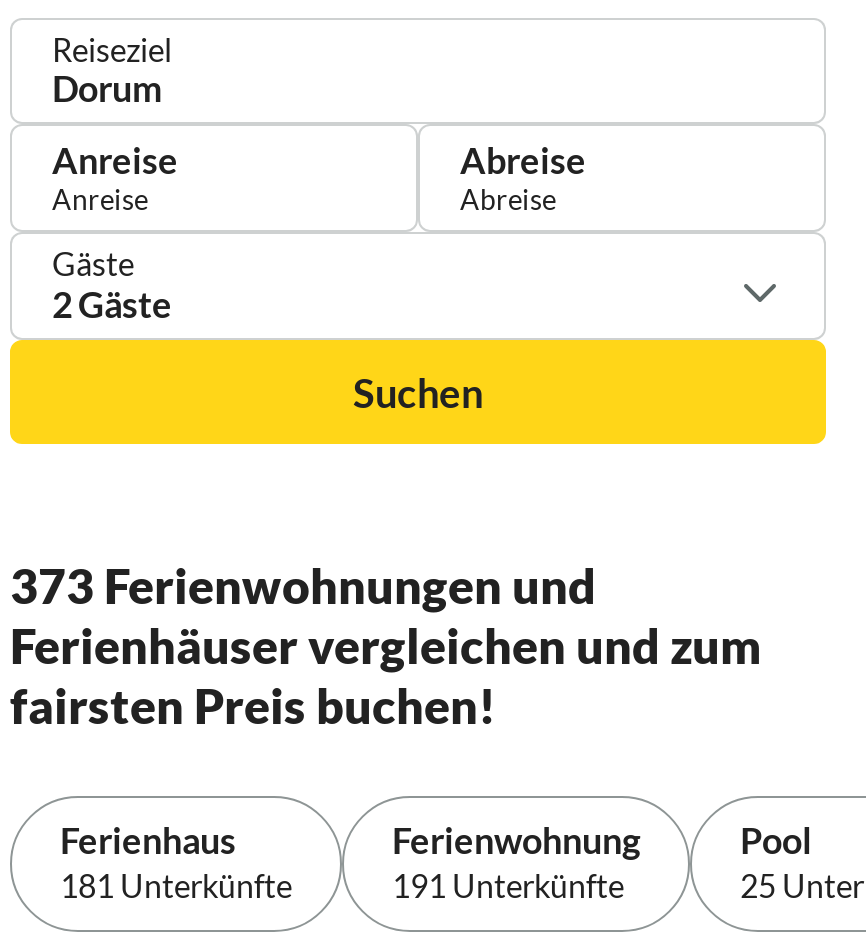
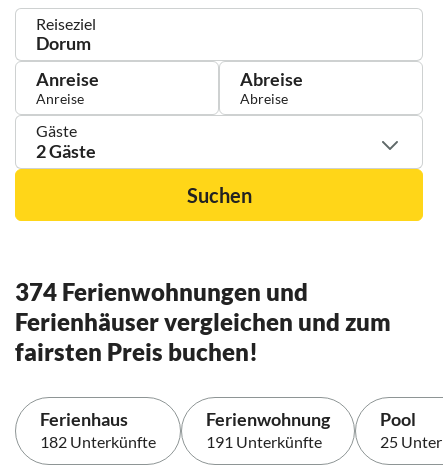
[10,556,596,614] 373 Ferienwohnungen und -> [15,277,308,306] 374 Ferienwohnungen und
[60,866,292,904] 181 Unterkünfte -> [40,432,156,451] 182 Unterkünfte

